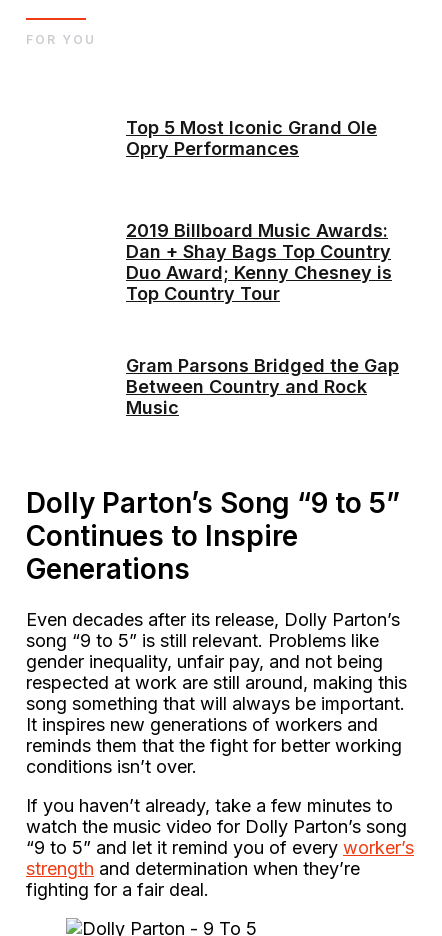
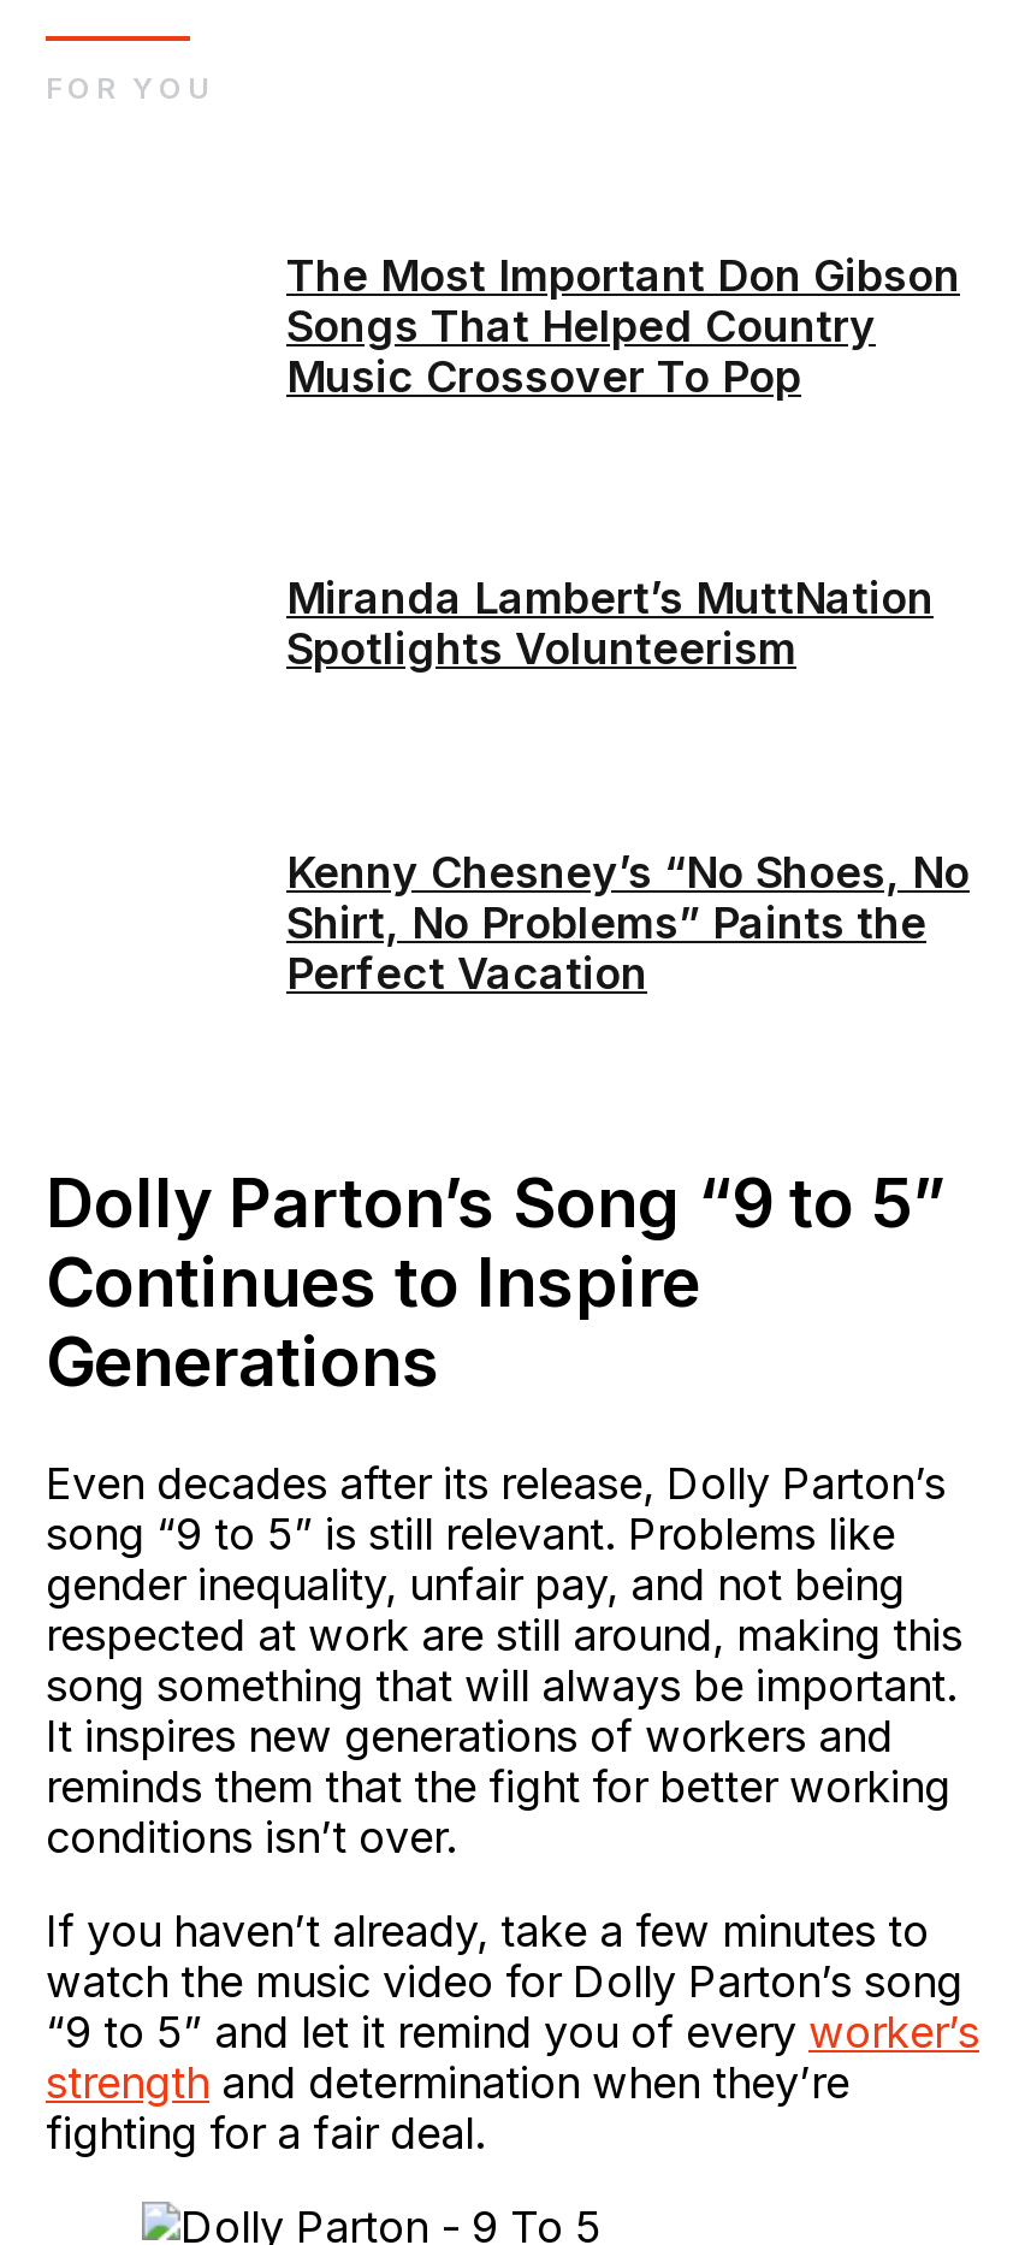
[126,117,377,159] Top 5 Most Iconic Grand Ole | Opry Performances -> [286,249,960,401] The Most Important Don Gibson | Songs That Helped Country | Music Crossover To Pop
[126,220,392,304] 2019 Billboard Music Awards: | Dan + Shay Bags Top Country | Duo Award; Kenny Chesney is | Top Country Tour -> [286,573,934,674] Miranda Lambert’s MuttNation | Spotlights Volunteerism
[126,355,399,418] Gram Parsons Bridged the Gap | Between Country and Rock | Music -> [286,846,970,998] Kenny Chesney’s “No Shoes, No | Shirt, No Problems” Paints the | Perfect Vacation

